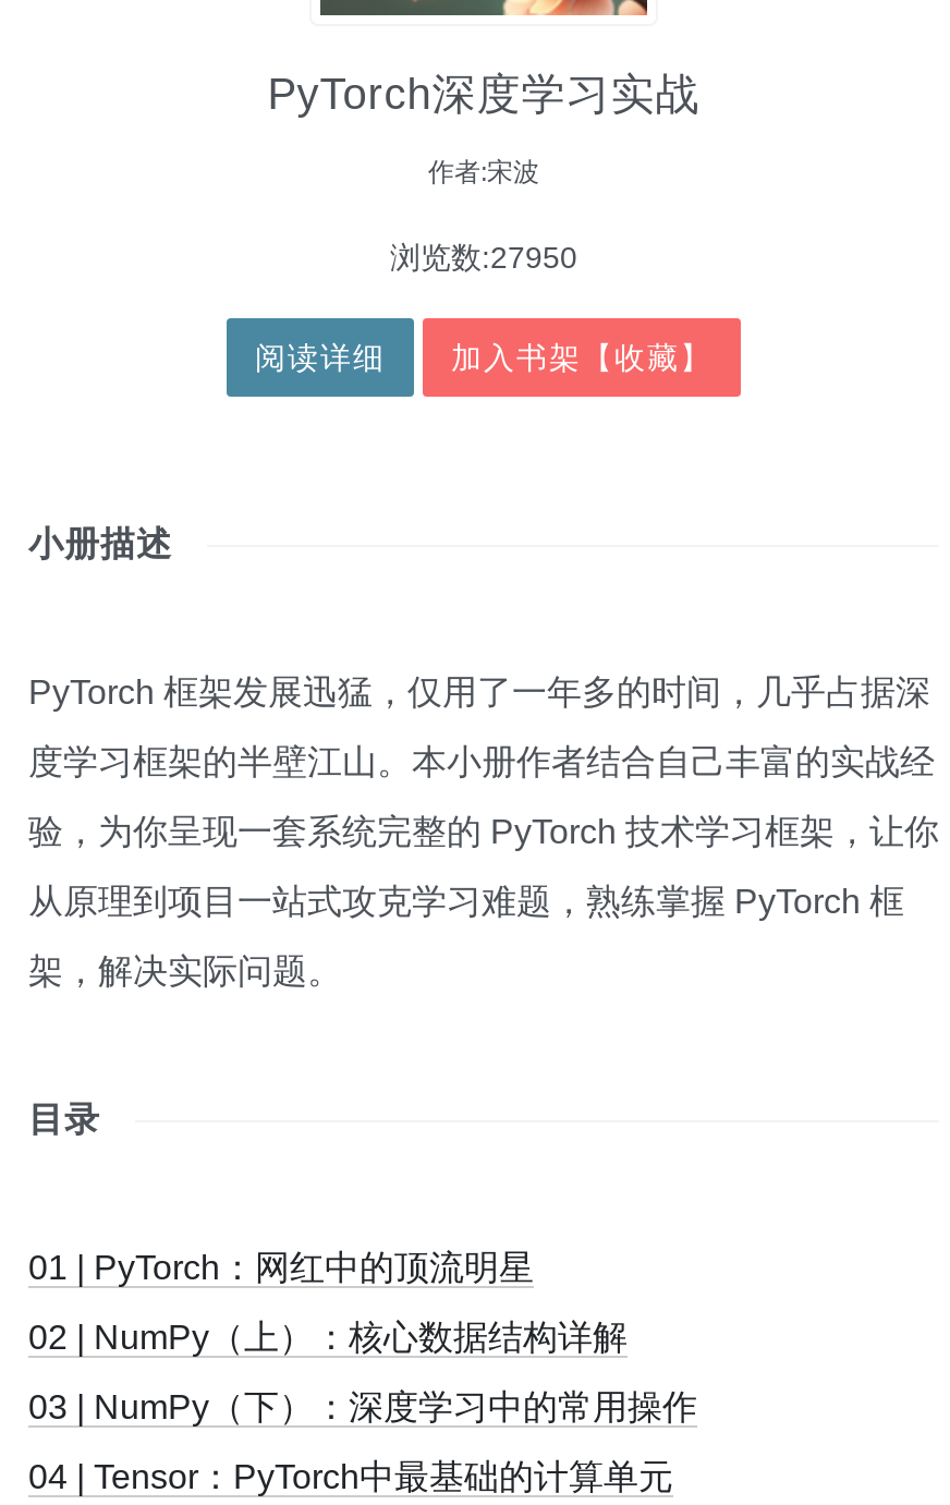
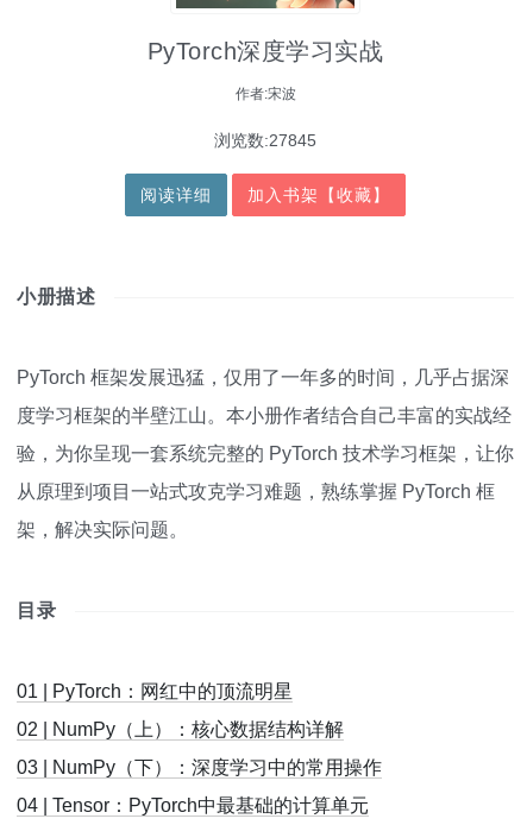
[390,240,577,275] 浏览数:27950 -> [214,131,316,150] 浏览数:27845

